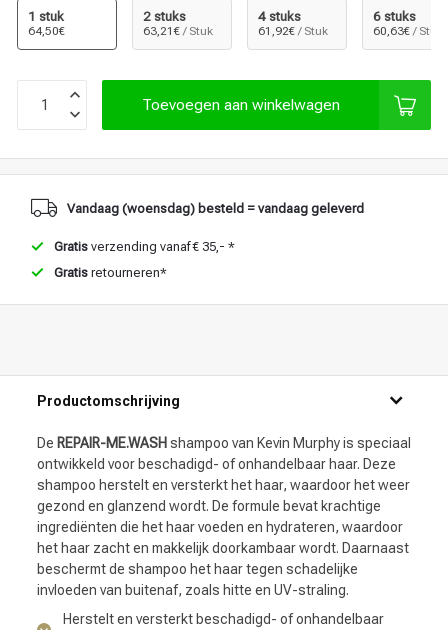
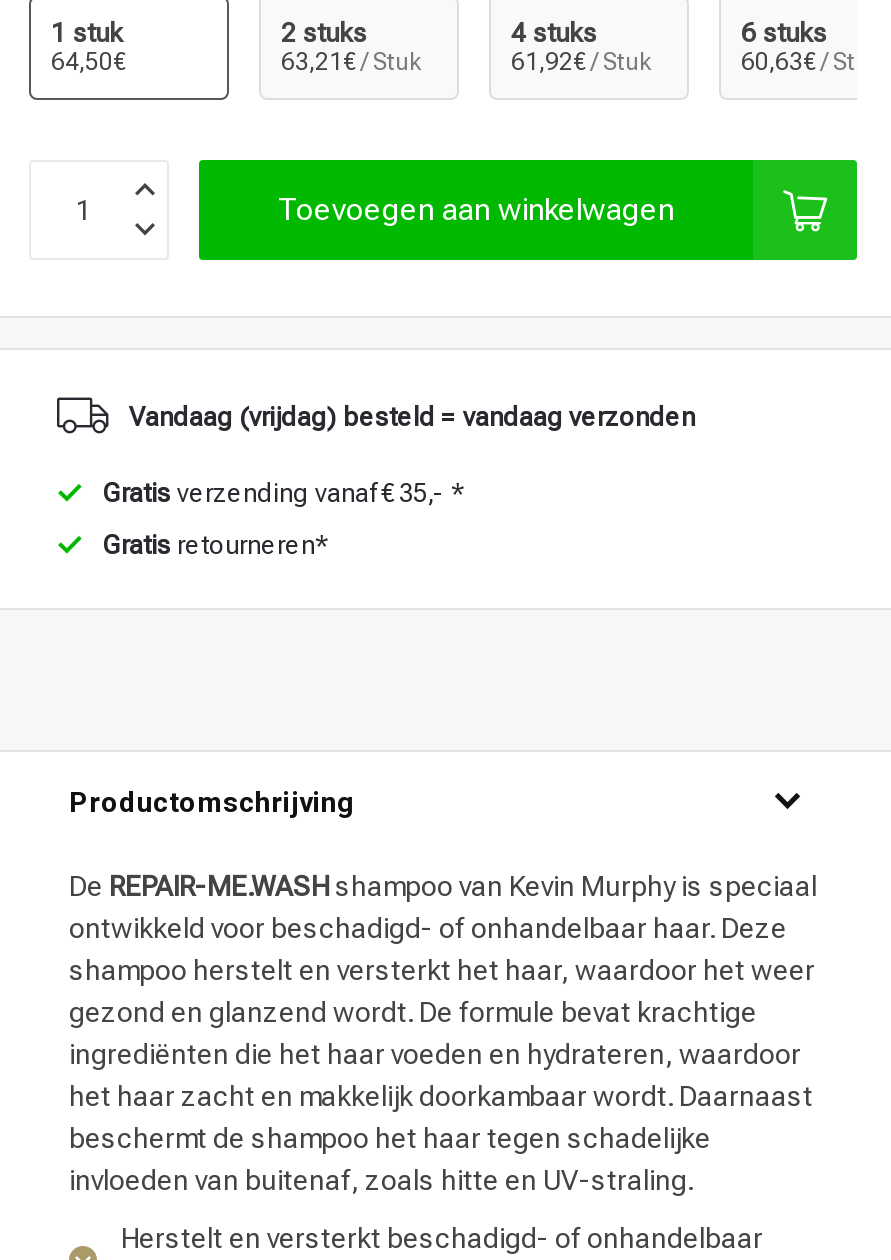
[67,200,364,215] Vandaag (woensdag) besteld = vandaag geleverd -> [129,401,695,431] Vandaag (vrijdag) besteld = vandaag verzonden

